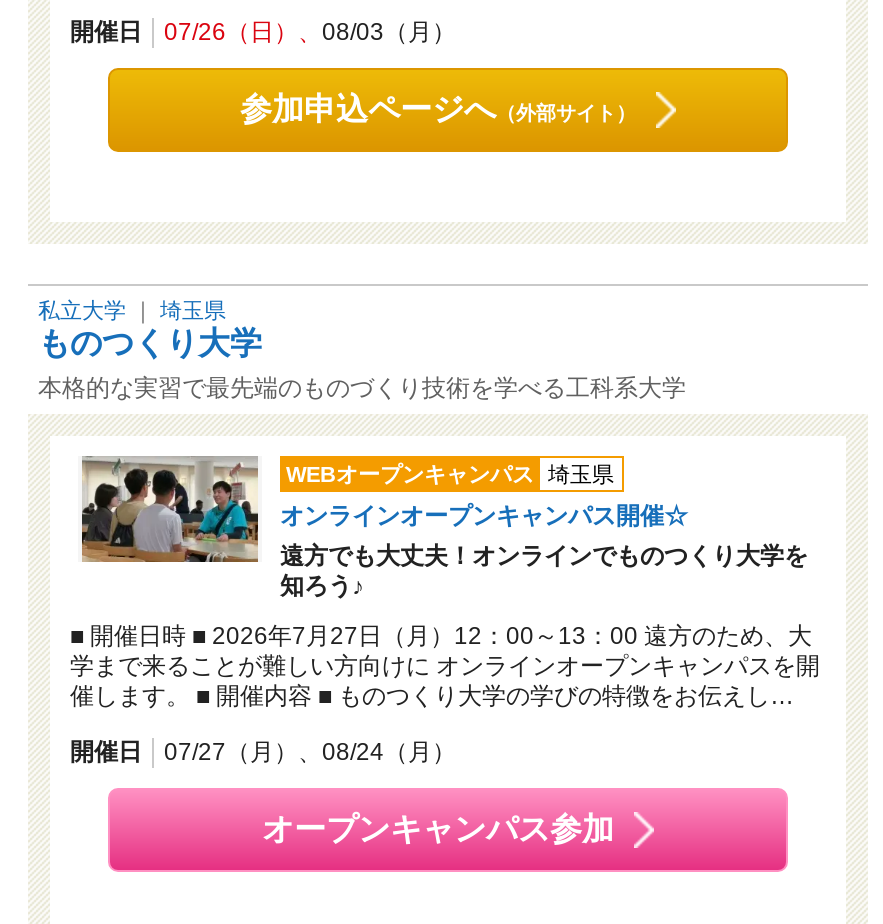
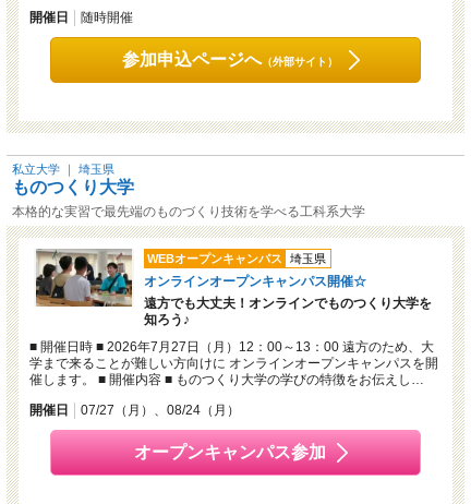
[164,19,456,47] 07/26（日） | 08/03（月） -> [81,10,133,26] 随時開催

